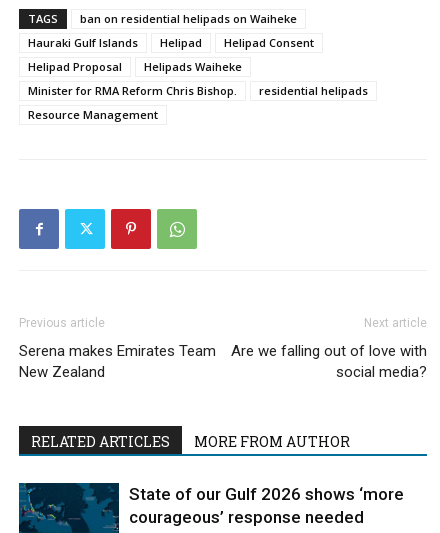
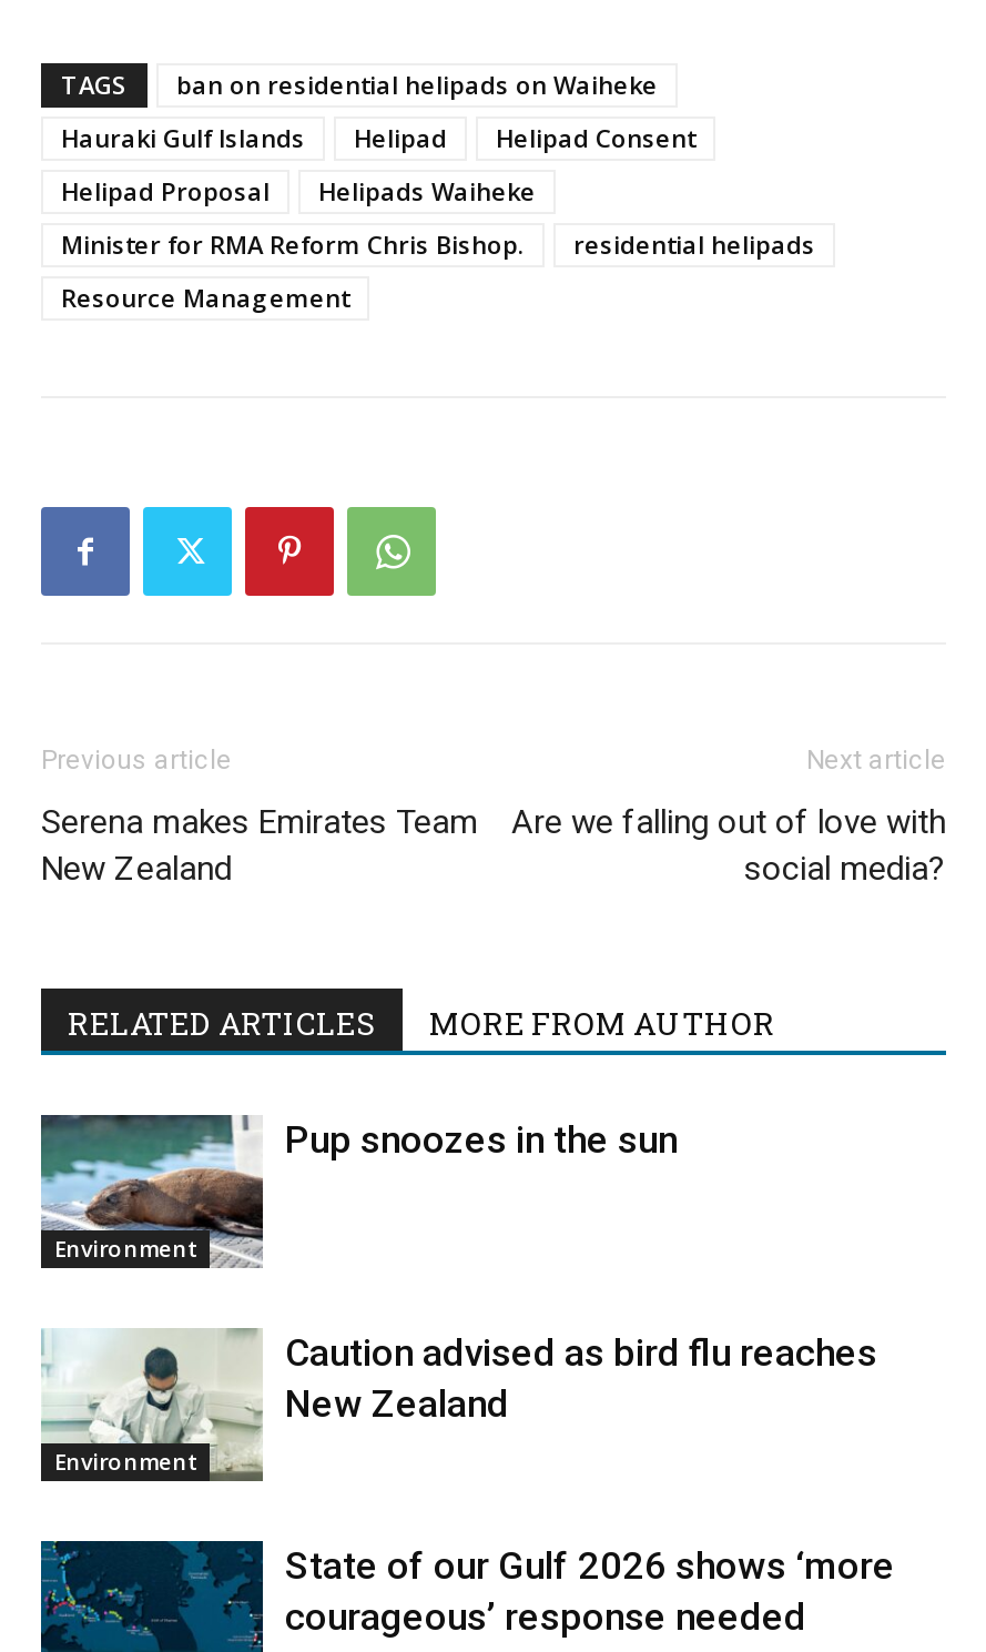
none -> [39,1115,265,1268] [image] | Environment
none -> [41,1326,265,1483] [image] | Environment
none -> [285,1117,678,1162] Pup snoozes in the sun
none -> [285,1330,877,1426] Caution advised as bird flu reaches | New Zealand

